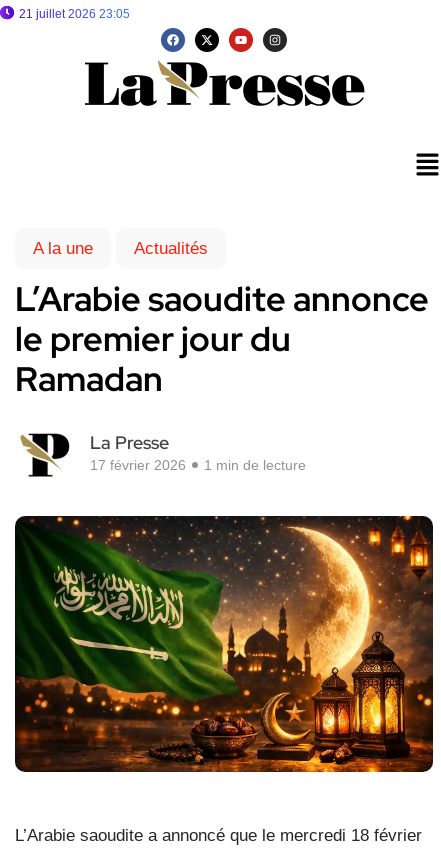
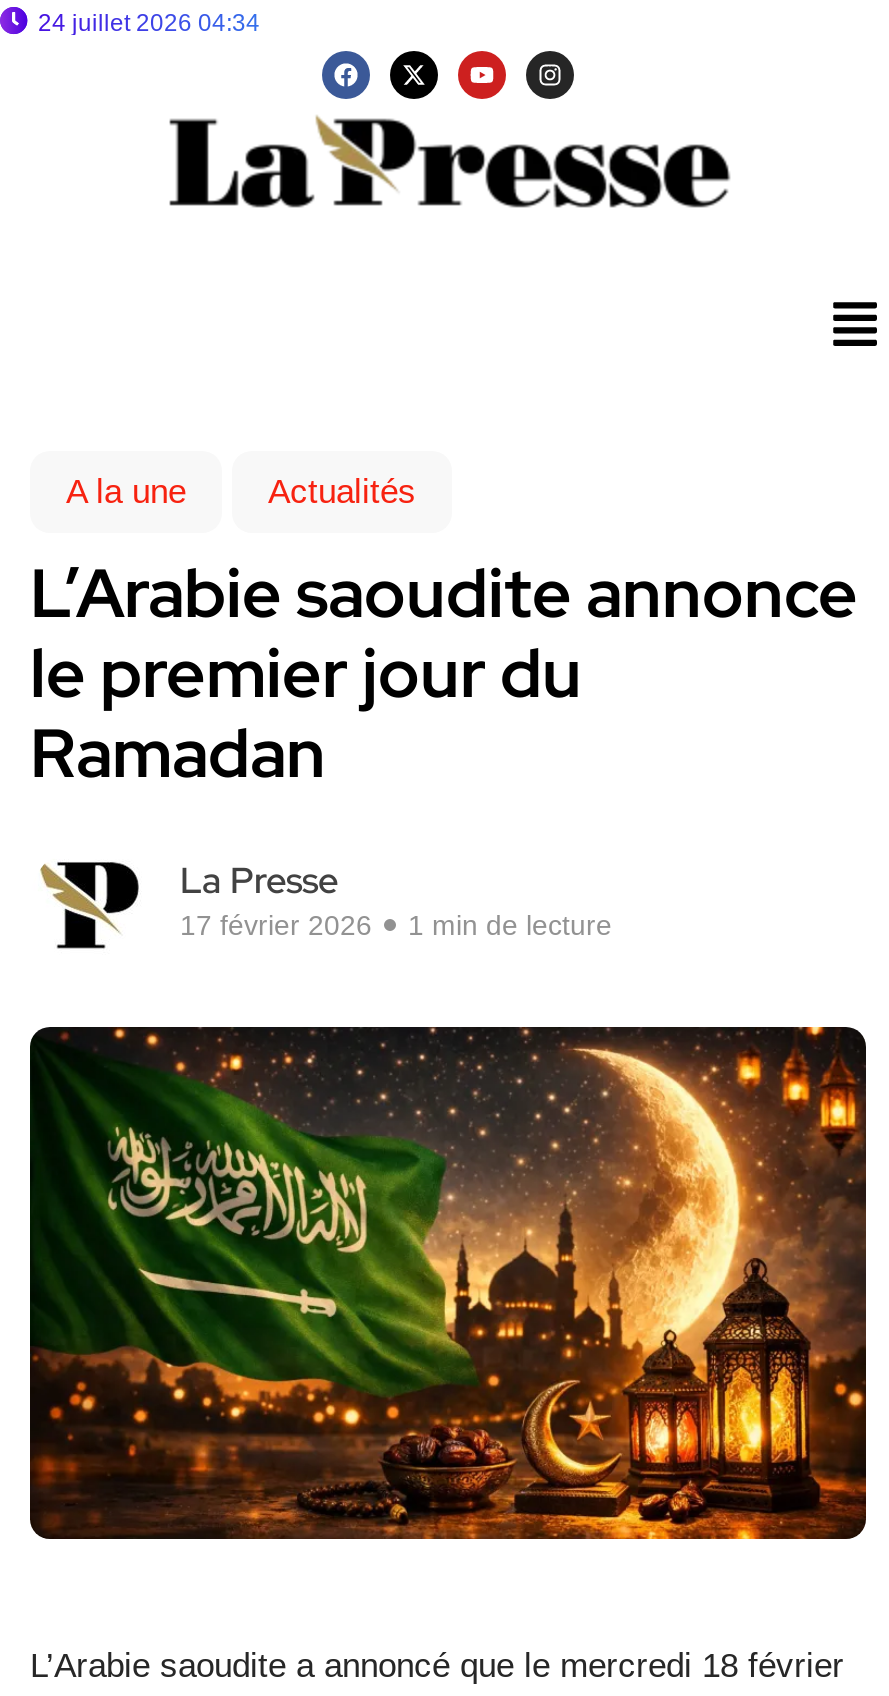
[19,7,130,21] 21 juillet 2026 23:05 -> [38,9,260,37] 24 juillet 2026 04:34

